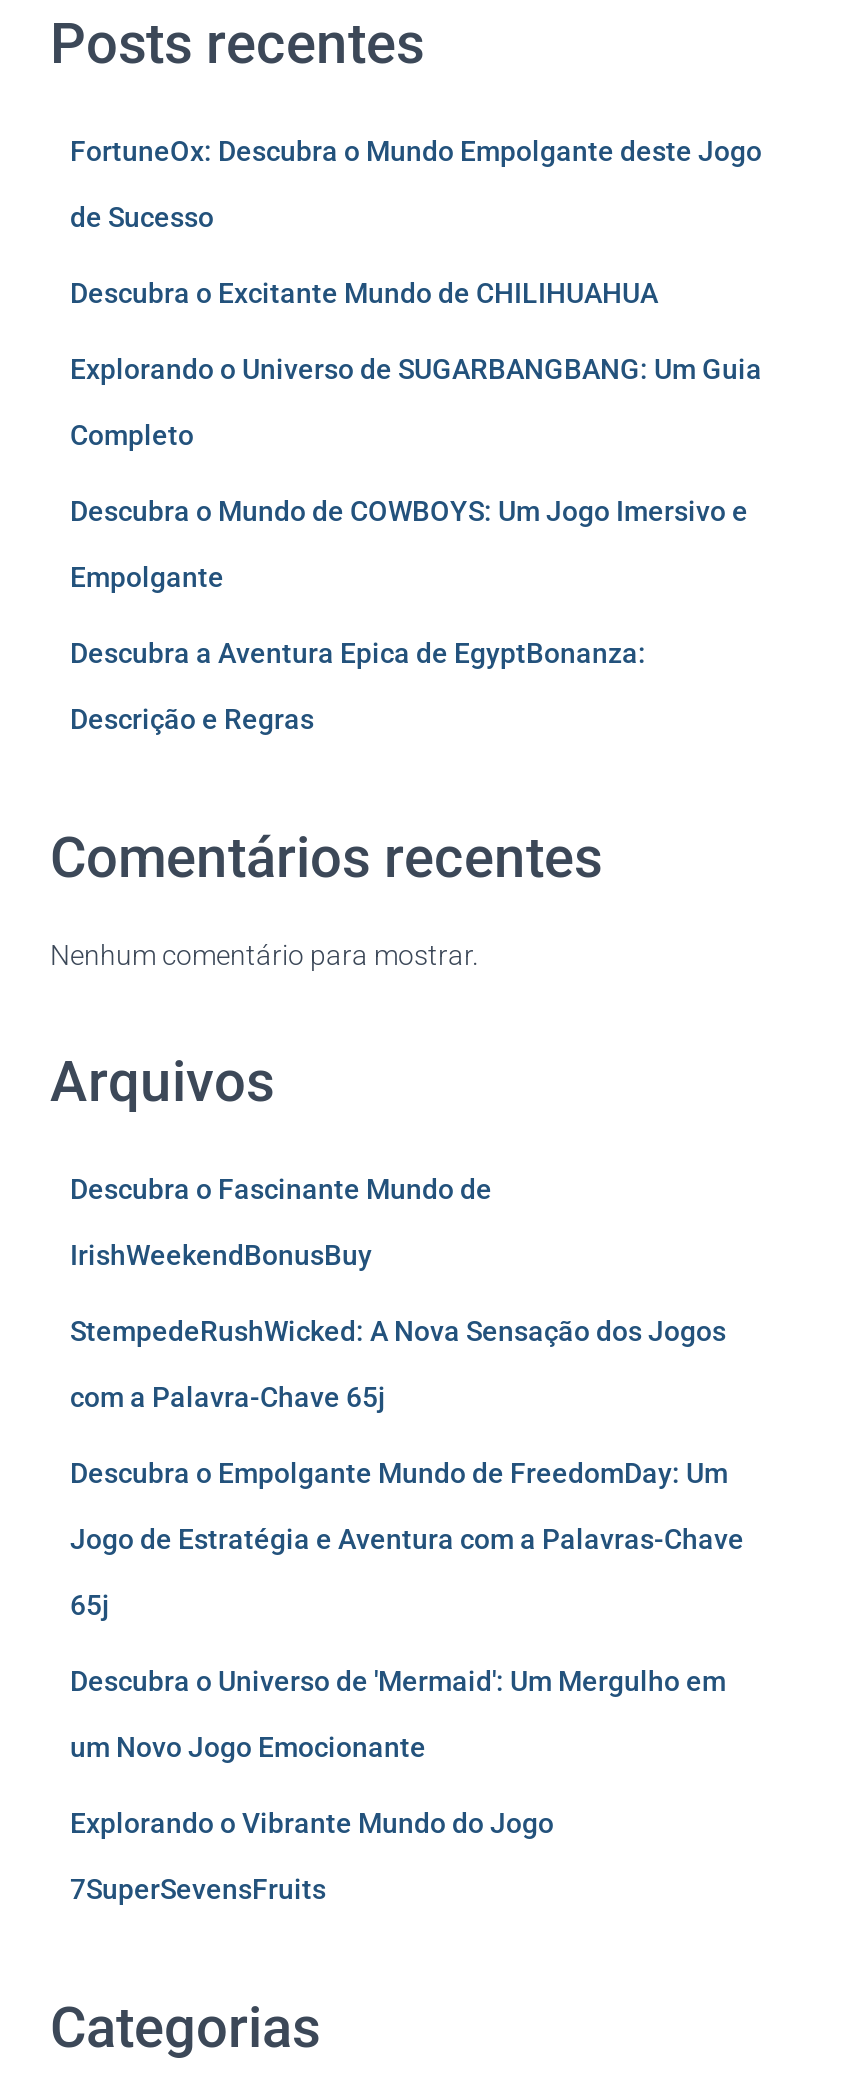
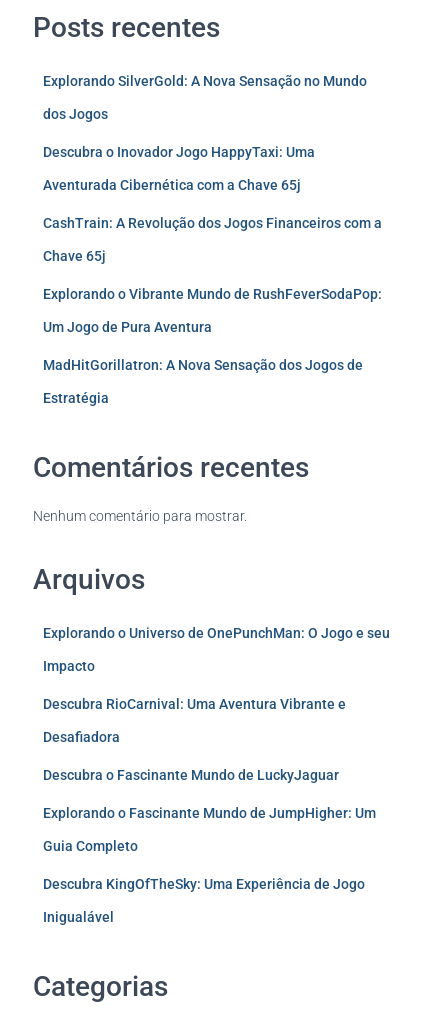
[70,135,762,735] FortuneOx: Descubra o Mundo Empolgante deste Jogo | de Sucesso | Descubra o Excitante Mundo de CHILIHUAHUA | Explorando o Universo de SUGARBANGBANG: Um Guia | Completo | Descubra o Mundo de COWBOYS: Um Jogo Imersivo e | Empolgante | Descubra a Aventura Epica de EgyptBonanza: | Descrição e Regras -> [43,73,382,406] Explorando SilverGold: A Nova Sensação no Mundo | dos Jogos | Descubra o Inovador Jogo HappyTaxi: Uma | Aventurada Cibernética com a Chave 65j | CashTrain: A Revolução dos Jogos Financeiros com a | Chave 65j | Explorando o Vibrante Mundo de RushFeverSodaPop: | Um Jogo de Pura Aventura | MadHitGorillatron: A Nova Sensação dos Jogos de | Estratégia
moved [50,825,602,1115] -> [33,451,309,596]: Comentários recentes | Nenhum comentário para mostrar. | Arquivos
[70,1173,744,1905] Descubra o Fascinante Mundo de | IrishWeekendBonusBuy | StempedeRushWicked: A Nova Sensação dos Jogos | com a Palavra-Chave 65j | Descubra o Empolgante Mundo de FreedomDay: Um | Jogo de Estratégia e Aventura com a Palavras-Chave | 65j | Descubra o Universo de 'Mermaid': Um Mergulho em | um Novo Jogo Emocionante | Explorando o Vibrante Mundo do Jogo | 7SuperSevensFruits -> [43,625,390,925] Explorando o Universo de OnePunchMan: O Jogo e seu | Impacto | Descubra RioCarnival: Uma Aventura Vibrante e | Desafiadora | Descubra o Fascinante Mundo de LuckyJaguar | Explorando o Fascinante Mundo de JumpHigher: Um | Guia Completo | Descubra KingOfTheSky: Uma Experiência de Jogo | Inigualável

